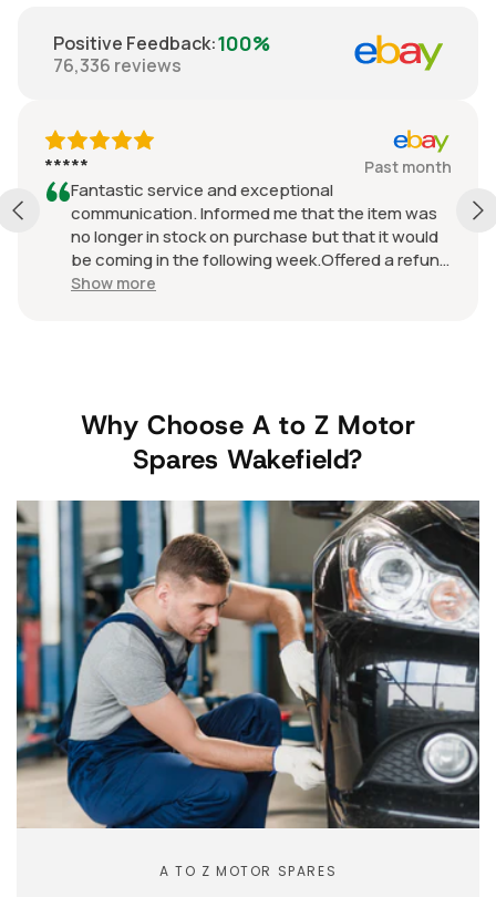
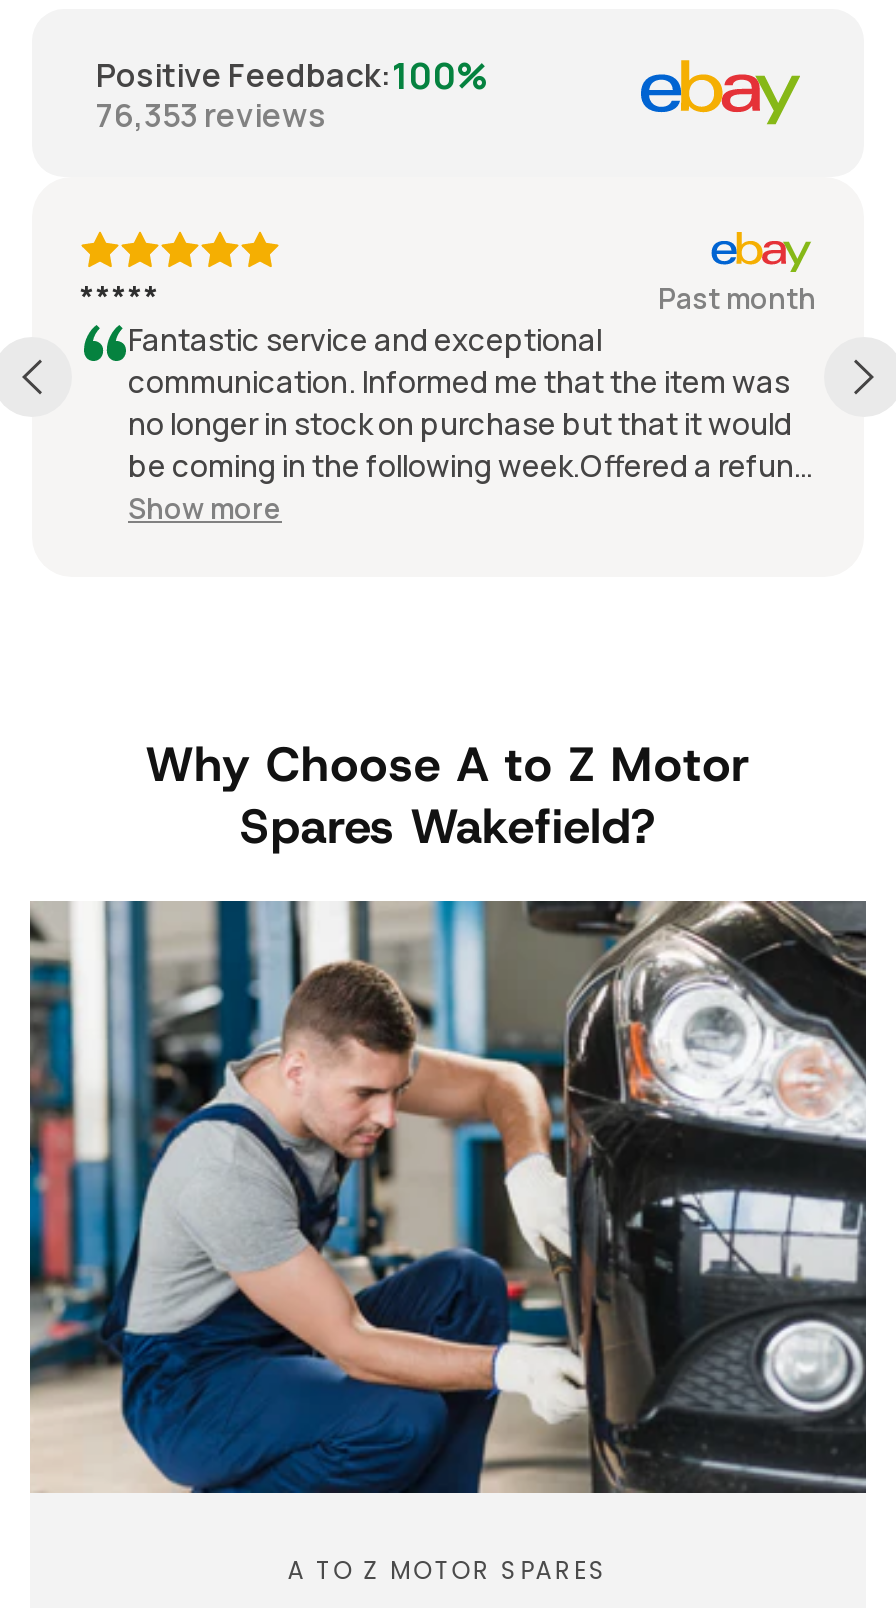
[53,53,182,77] 76,336 reviews -> [96,92,326,136] 76,353 reviews

